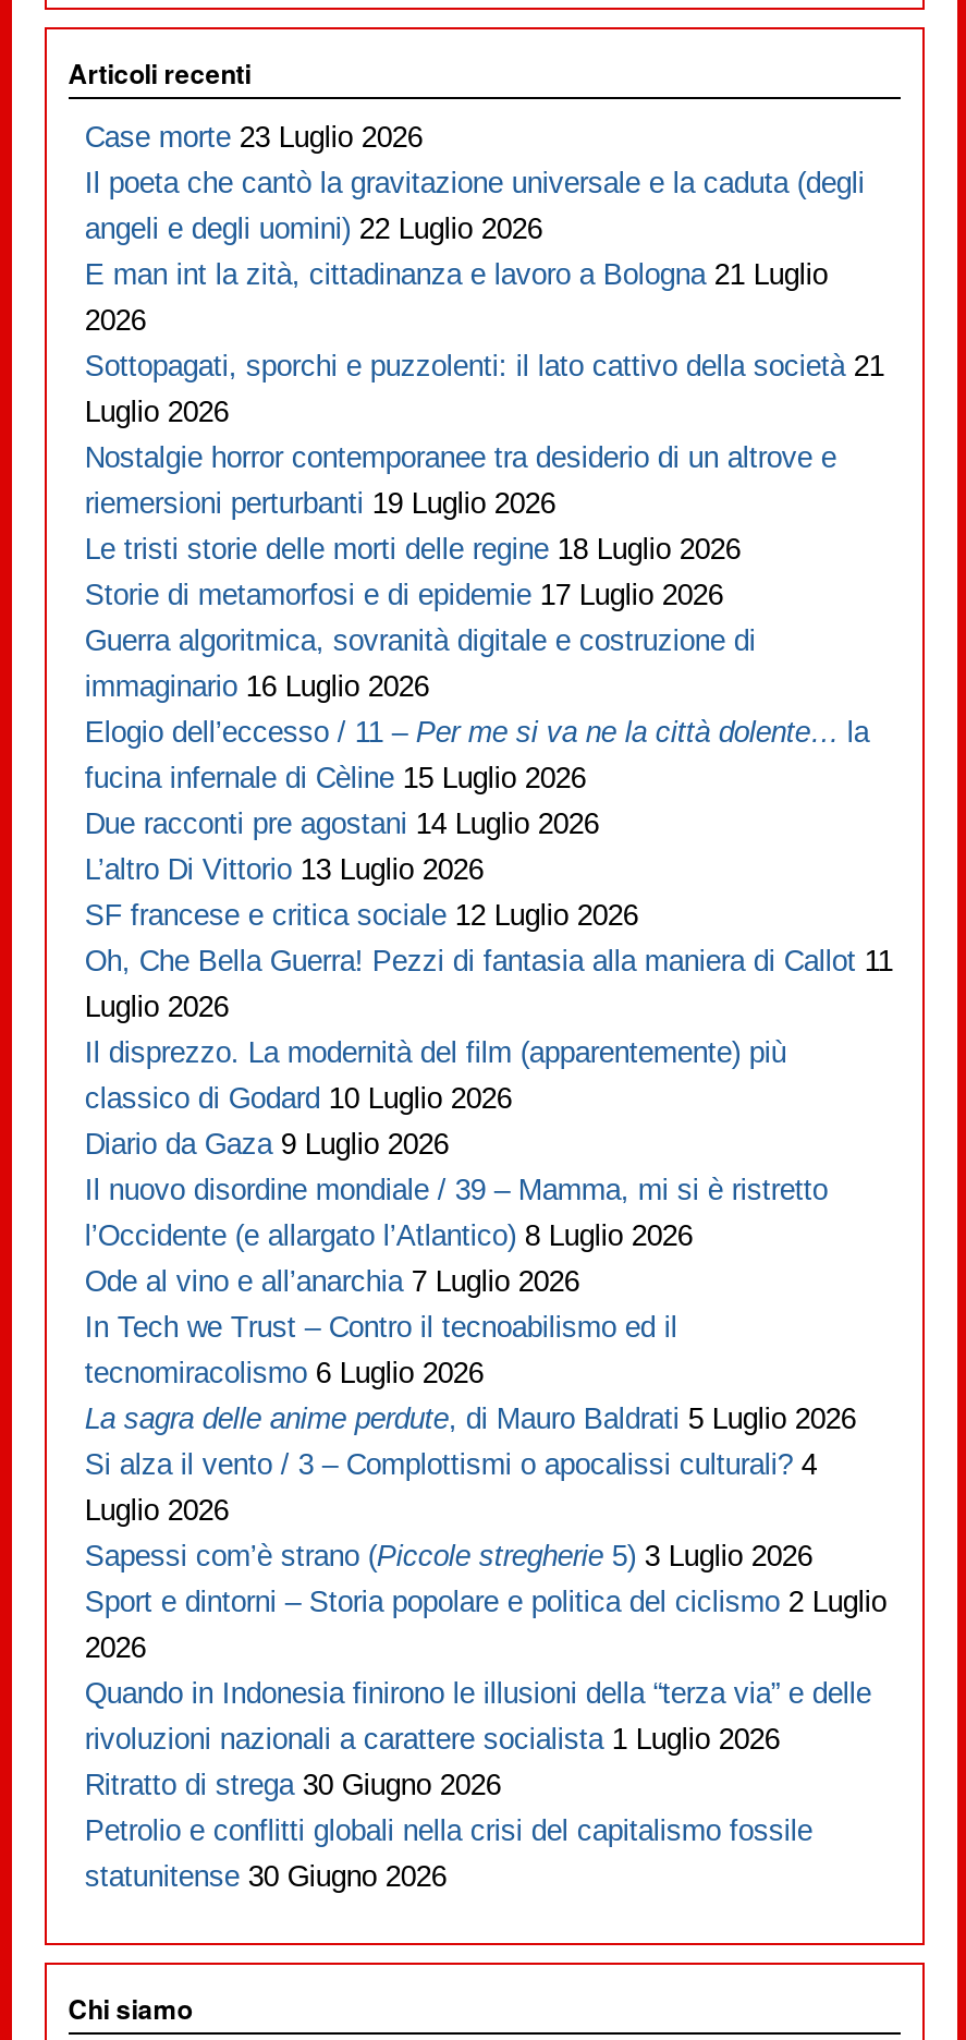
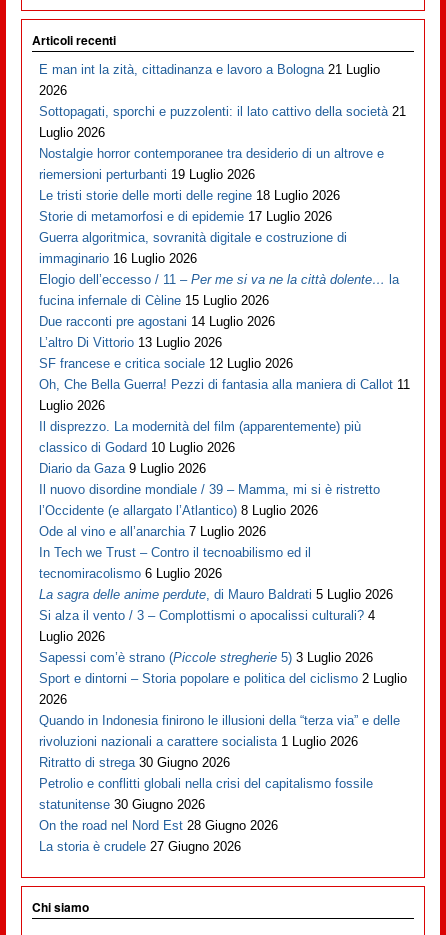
[85,121,864,245] Case morte 23 Luglio 2026 | Il poeta che cantò la gravitazione universale e la caduta (degli | angeli e degli uomini) 22 Luglio 2026 -> none
moved [85,258,893,1893] -> [39,62,410,812]: E man int la zità, cittadinanza e lavoro a Bologna 21 Luglio | 2026 | Sottopagati, sporchi e puzzolenti: il lato cattivo della società 21 | ... | Petrolio e conflitti globali nella crisi del capitalismo fossile | statunitense 30 Giugno 2026
none -> [39,818,278,854] On the road nel Nord Est 28 Giugno 2026 | La storia è crudele 27 Giugno 2026

